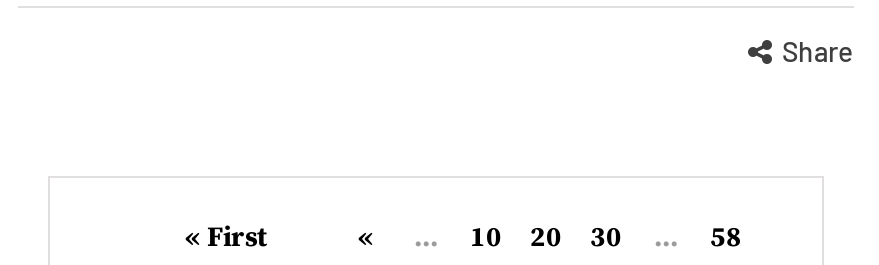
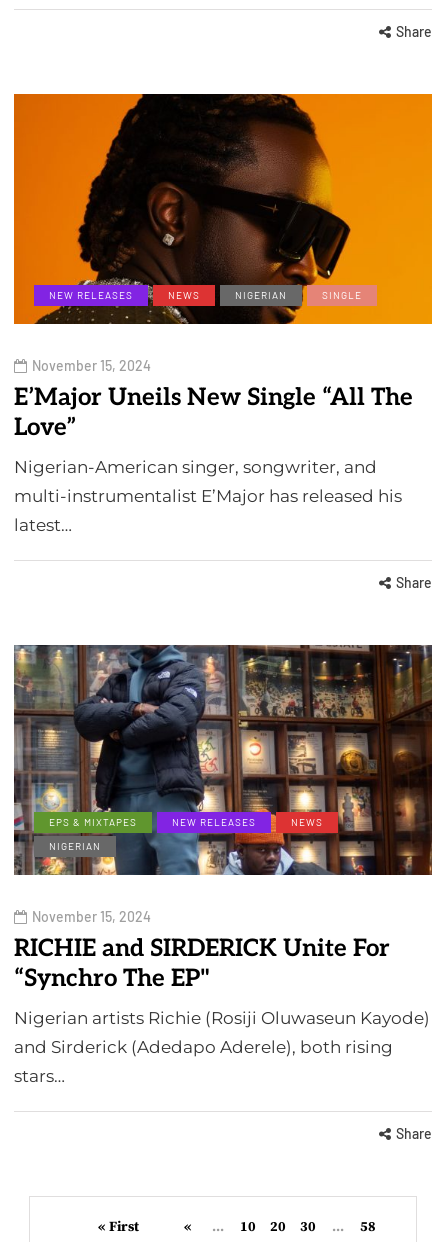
none -> [13,93,433,325] [image] | NEW RELEASES | NEWS | NIGERIAN | SINGLE
none -> [13,644,433,876] [image] | EPS & MIXTAPES | NEW RELEASES | NEWS | NIGERIAN
none -> [14,357,432,591] November 15, 2024 | E’Major Uneils New Single “All The | Love” | Nigerian-American singer, songwriter, and | multi-instrumentalist E’Major has released his | latest… | Share
none -> [14,908,432,1142] November 15, 2024 | RICHIE and SIRDERICK Unite For | “Synchro The EP" | Nigerian artists Richie (Rosiji Oluwaseun Kayode) | and Sirderick (Adedapo Aderele), both rising | stars… | Share

